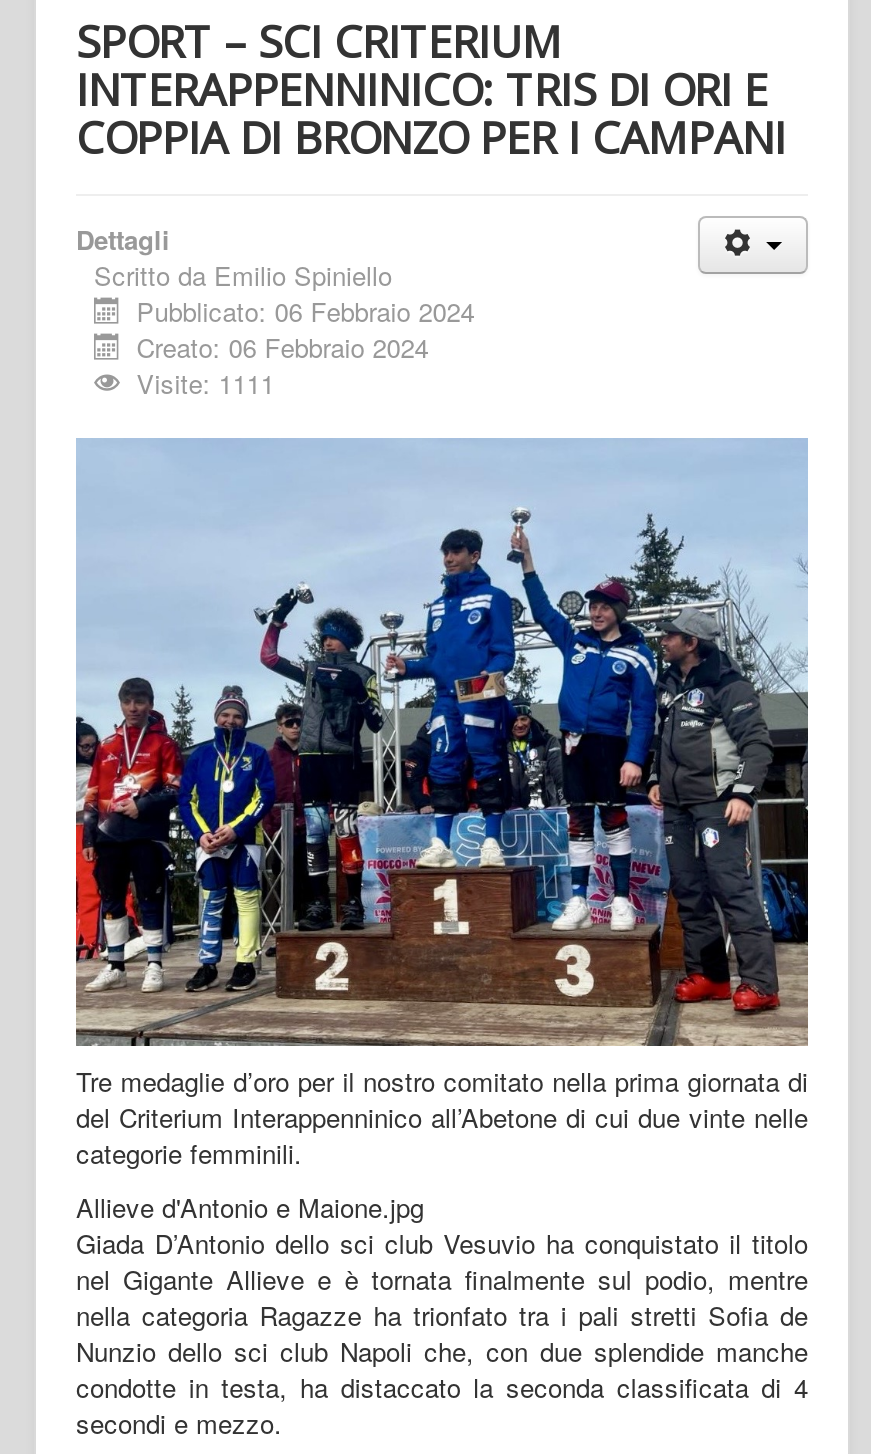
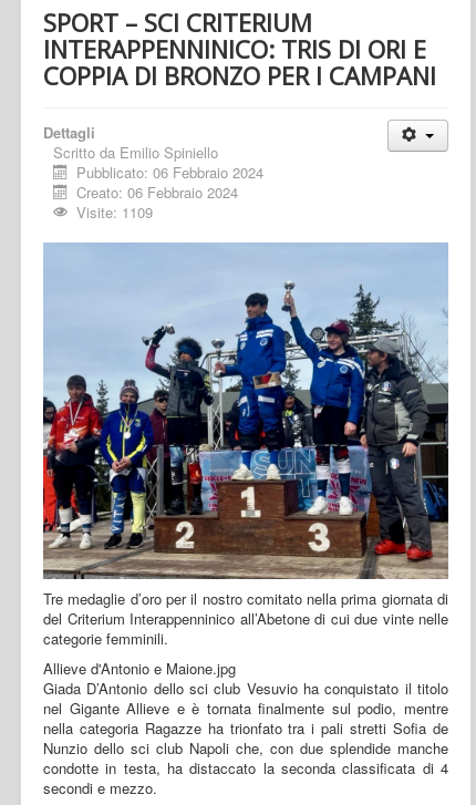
[136,364,274,402] Visite: 1111 -> [77,201,153,222] Visite: 1109

